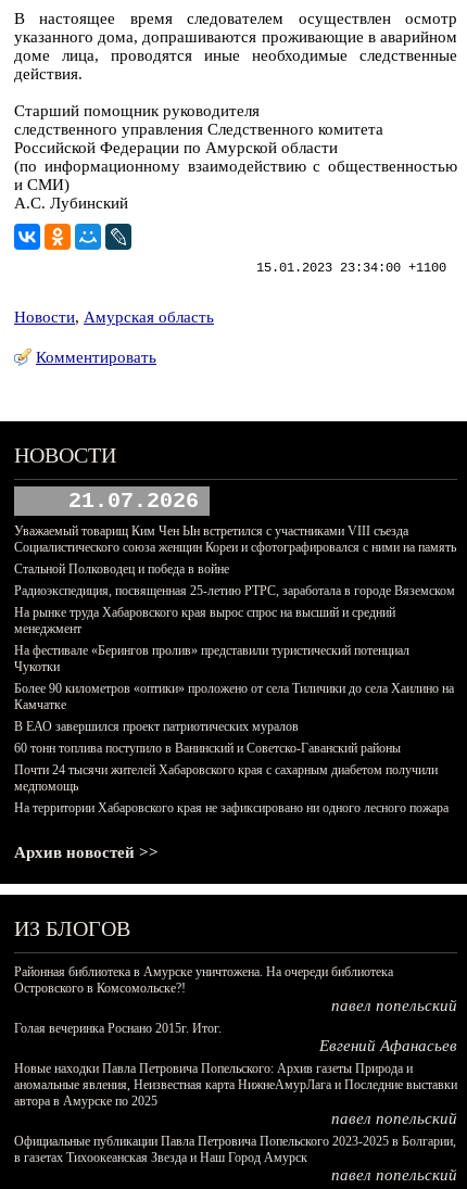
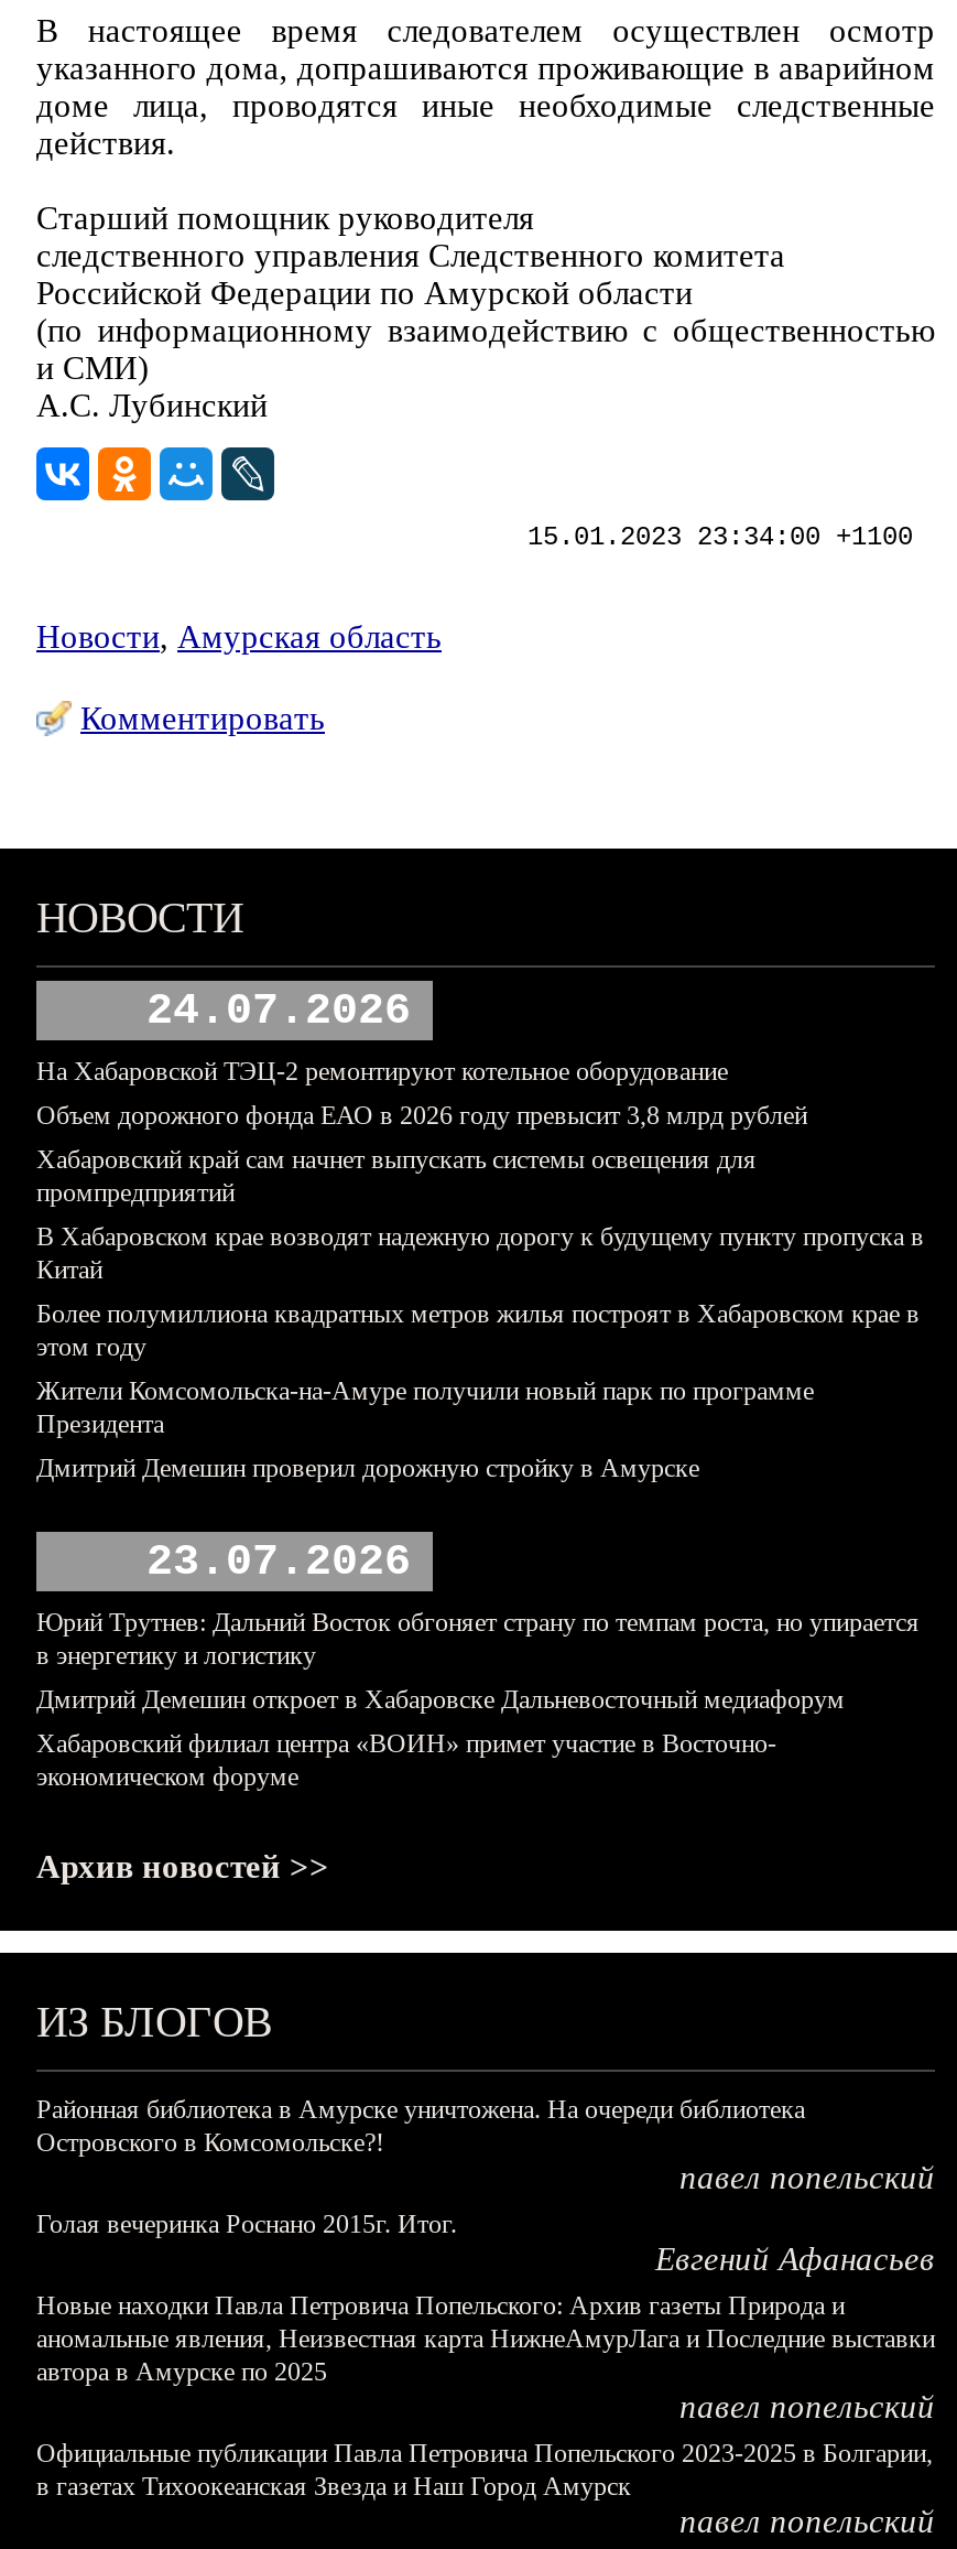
[14,489,456,815] 21.07.2026 | Уважаемый товарищ Ким Чен Ын встретился с участниками VIII съезда | Социалистического союза женщин Кореи и сфотографировался с ними на память | Стальной Полководец и победа в войне | Радиоэкспедиция, посвященная 25-летию РТРС, заработала в городе Вяземском | На рынке труда Хабаровского края вырос спрос на высший и средний | менеджмент | На фестивале «Берингов пролив» представили туристический потенциал | Чукотки | Более 90 километров «оптики» проложено от села Тиличики до села Хаилино на | Камчатке | В ЕАО завершился проект патриотических муралов | 60 тонн топлива поступило в Ванинский и Советско-Гаванский районы | Почти 24 тысячи жителей Хабаровского края с сахарным диабетом получили | медпомощь | На территории Хабаровского края не зафиксировано ни одного лесного пожара -> [36,985,924,1792] 24.07.2026 | На Хабаровской ТЭЦ-2 ремонтируют котельное оборудование | Объем дорожного фонда ЕАО в 2026 году превысит 3,8 млрд рублей | Хабаровский край сам начнет выпускать системы освещения для | промпредприятий | В Хабаровском крае возводят надежную дорогу к будущему пункту пропуска в | Китай | Более полумиллиона квадратных метров жилья построят в Хабаровском крае в | этом году | Жители Комсомольска-на-Амуре получили новый парк по программе | Президента | Дмитрий Демешин проверил дорожную стройку в Амурске | 23.07.2026 | Юрий Трутнев: Дальний Восток обгоняет страну по темпам роста, но упирается | в энергетику и логистику | Дмитрий Демешин откроет в Хабаровске Дальневосточный медиафорум | Хабаровский филиал центра «ВОИН» примет участие в Восточно- | экономическом форуме

